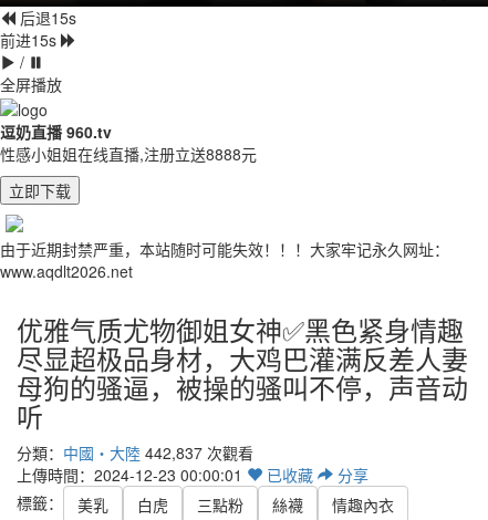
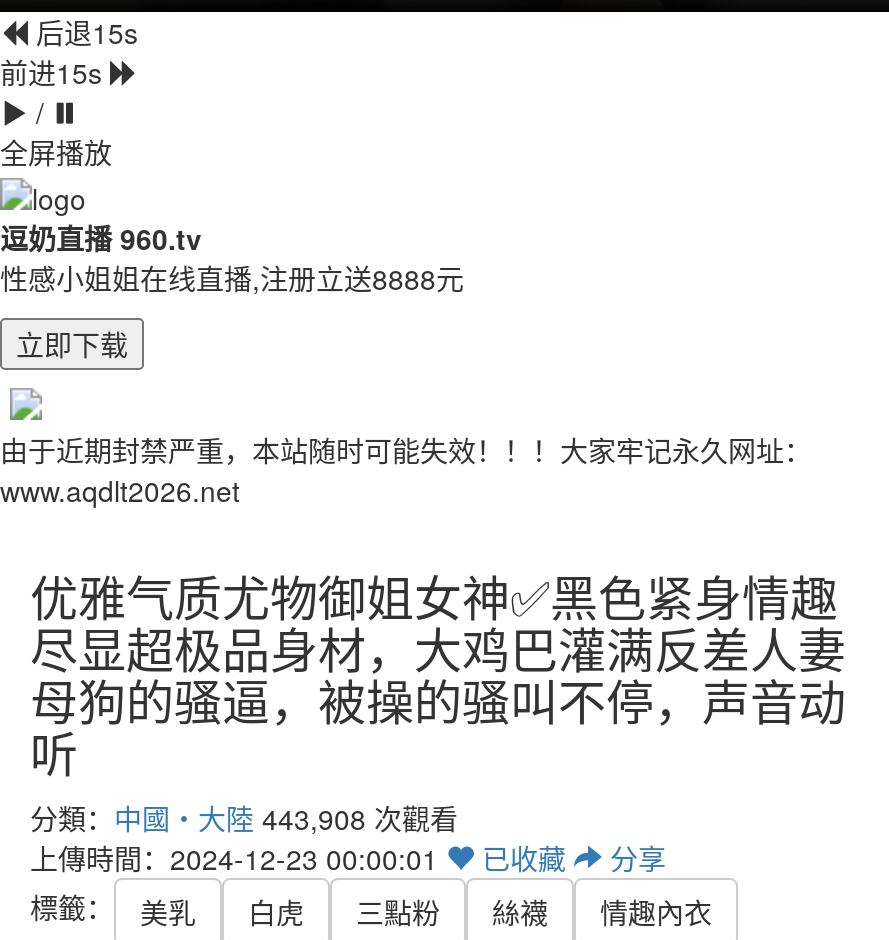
[17,441,253,464] 分類：中國・大陸 442,837 次觀看 -> [30,798,458,838] 分類：中國・大陸 443,908 次觀看

